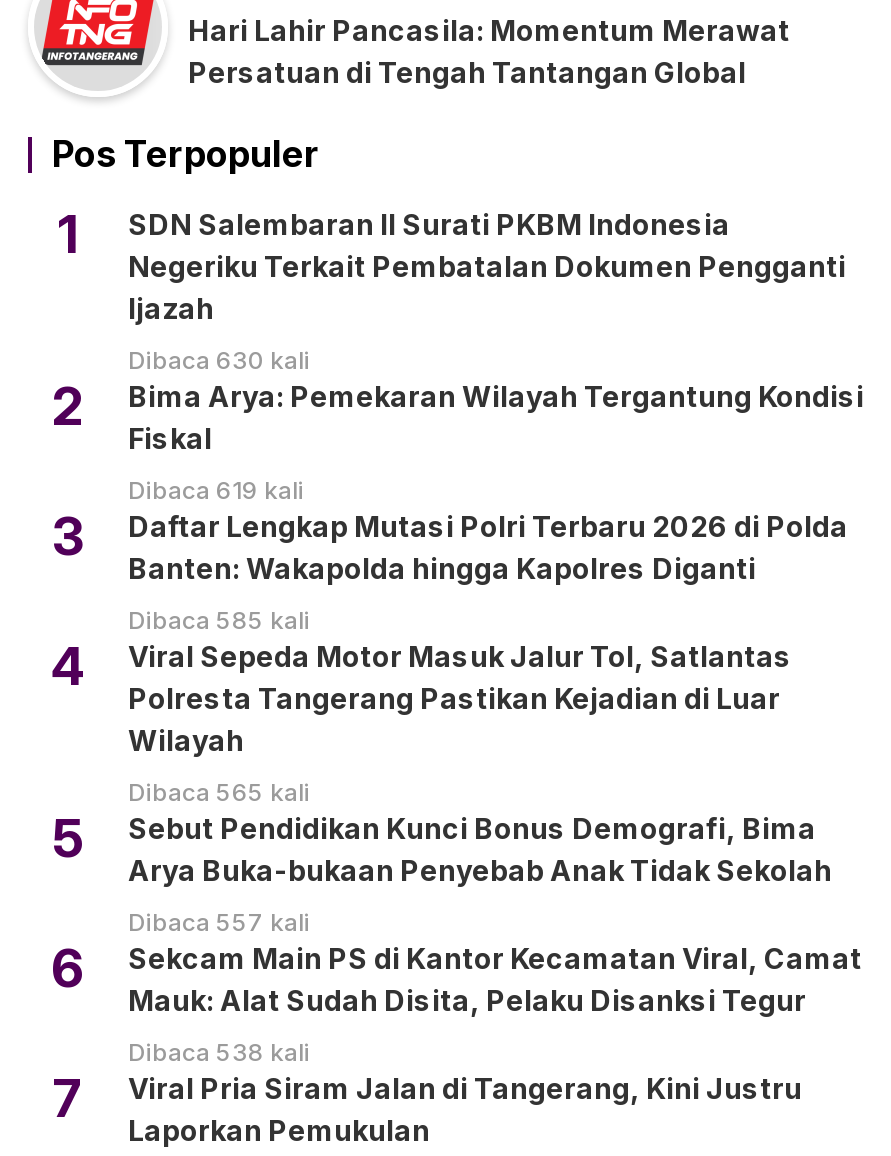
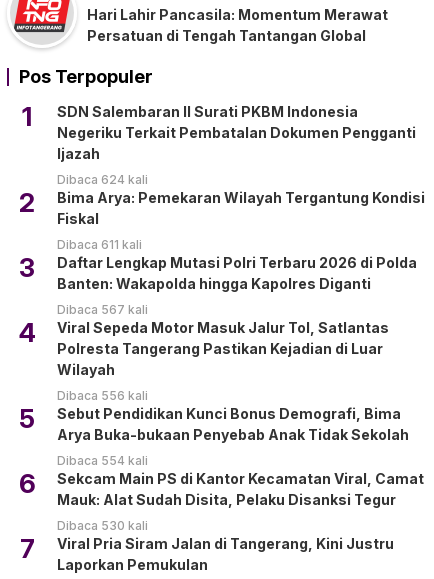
[128,344,310,374] Dibaca 630 kali -> [57,172,148,187] Dibaca 624 kali
[128,474,304,504] Dibaca 619 kali -> [57,237,142,252] Dibaca 611 kali
[128,604,310,634] Dibaca 585 kali -> [57,302,148,317] Dibaca 567 kali
[128,776,310,806] Dibaca 565 kali -> [57,388,148,403] Dibaca 556 kali
[128,906,310,936] Dibaca 557 kali -> [57,453,148,468] Dibaca 554 kali
[128,1036,310,1066] Dibaca 538 kali -> [57,518,148,533] Dibaca 530 kali

